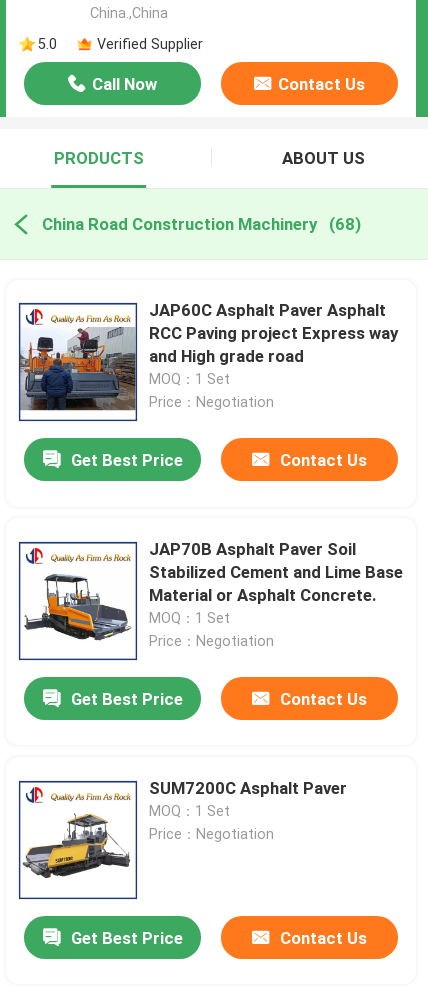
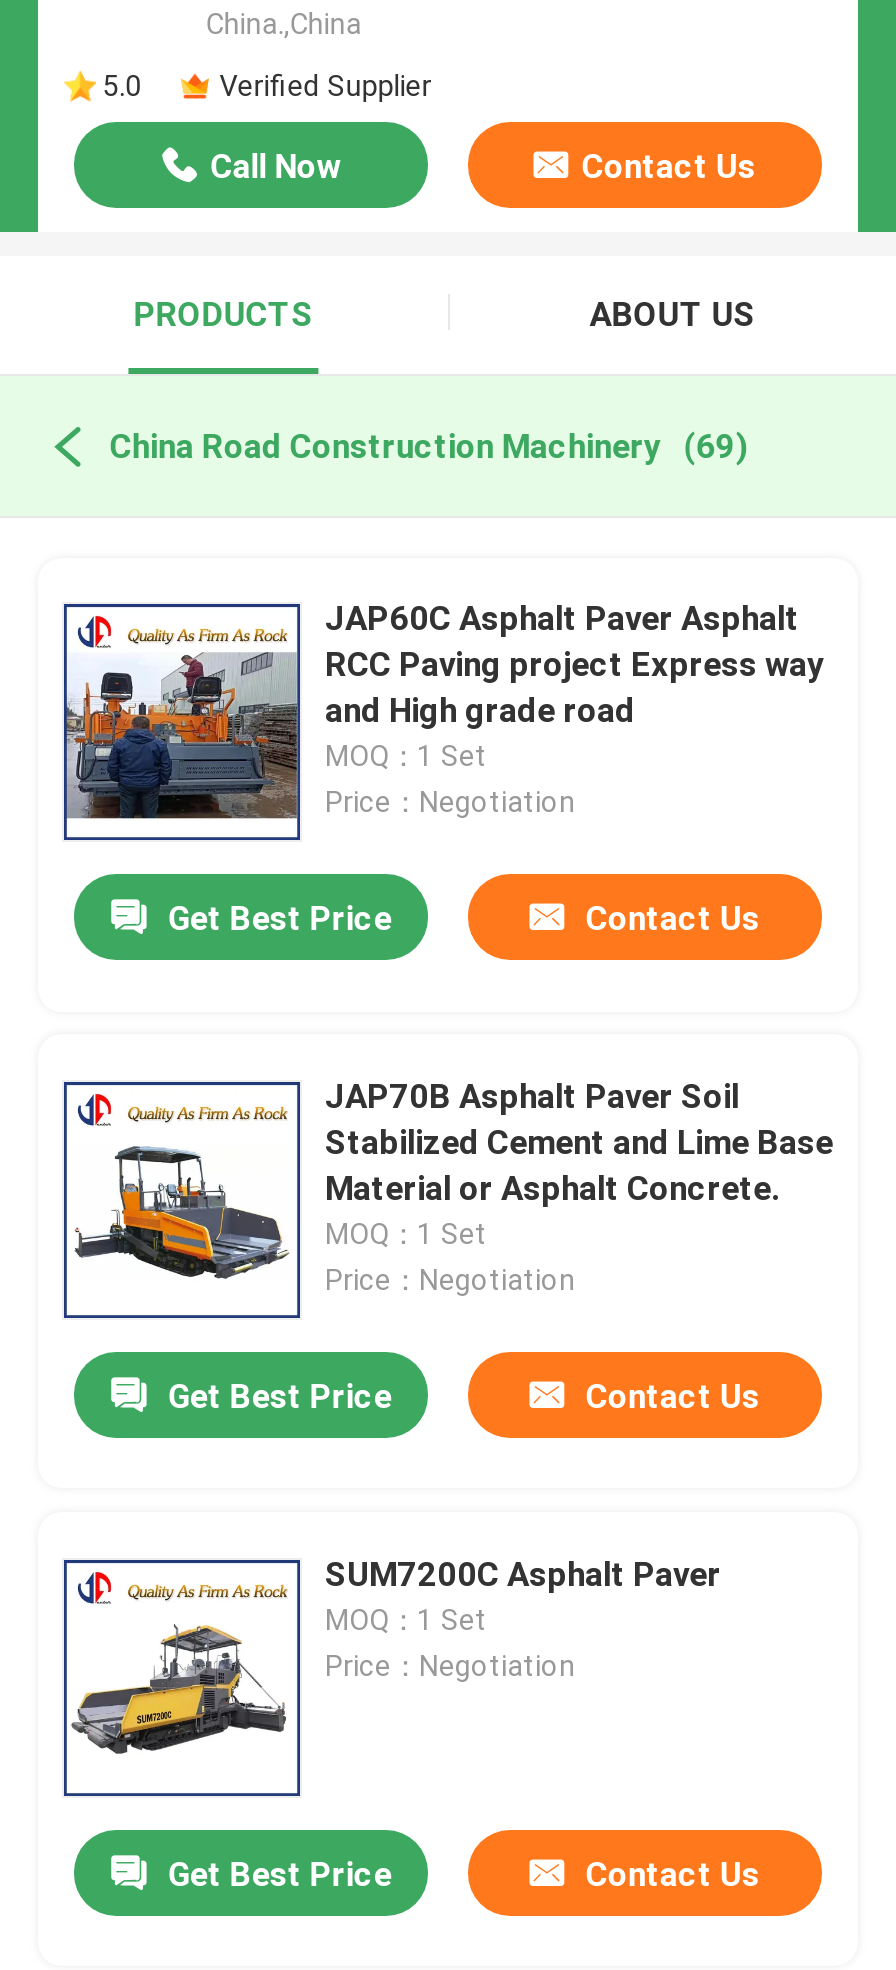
[42,214,361,234] China Road Construction Machinery (68) -> [110,426,748,466] China Road Construction Machinery (69)

